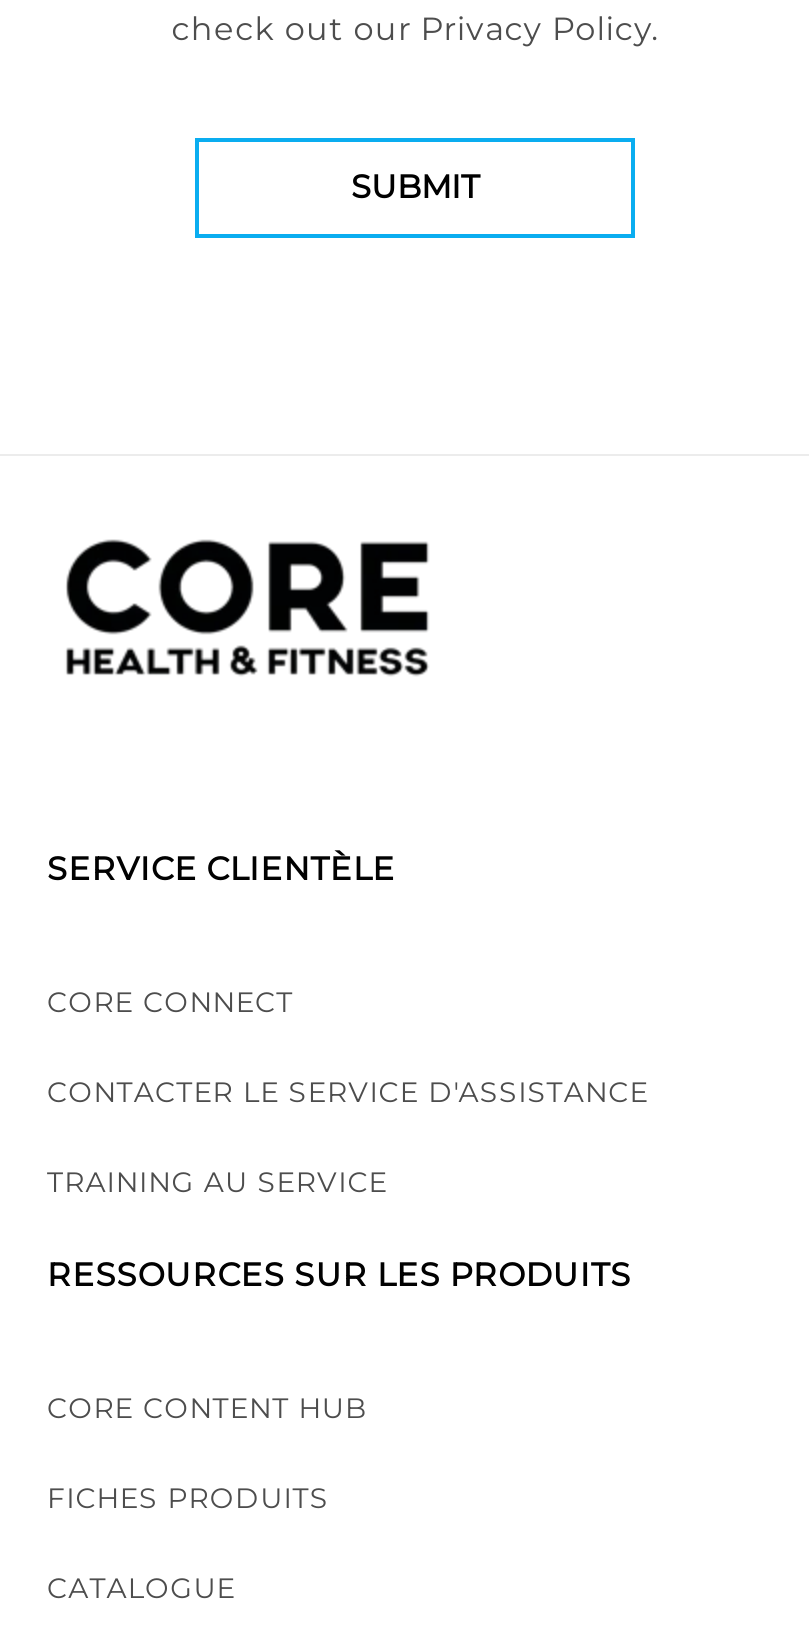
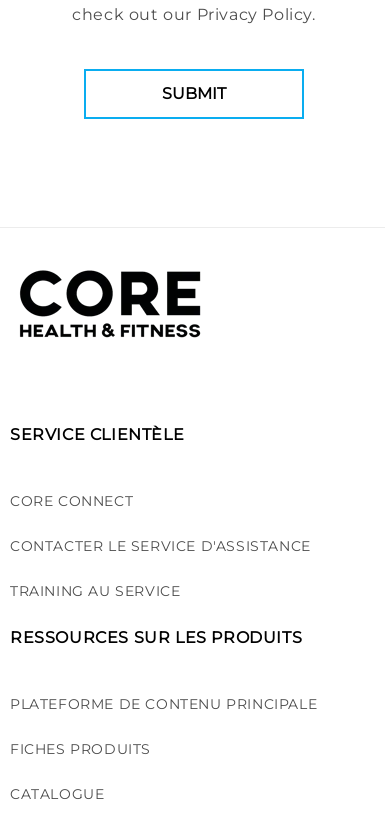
[47,1390,368,1426] CORE CONTENT HUB -> [10,695,317,713] PLATEFORME DE CONTENU PRINCIPALE

